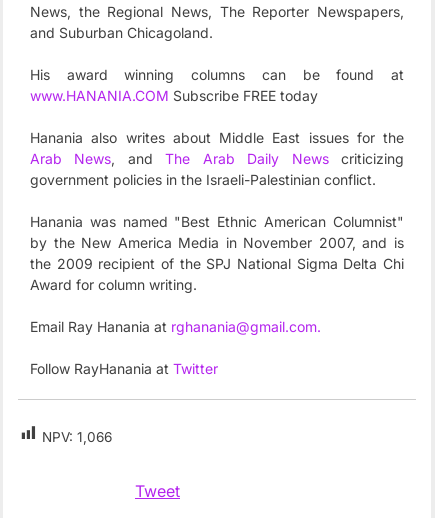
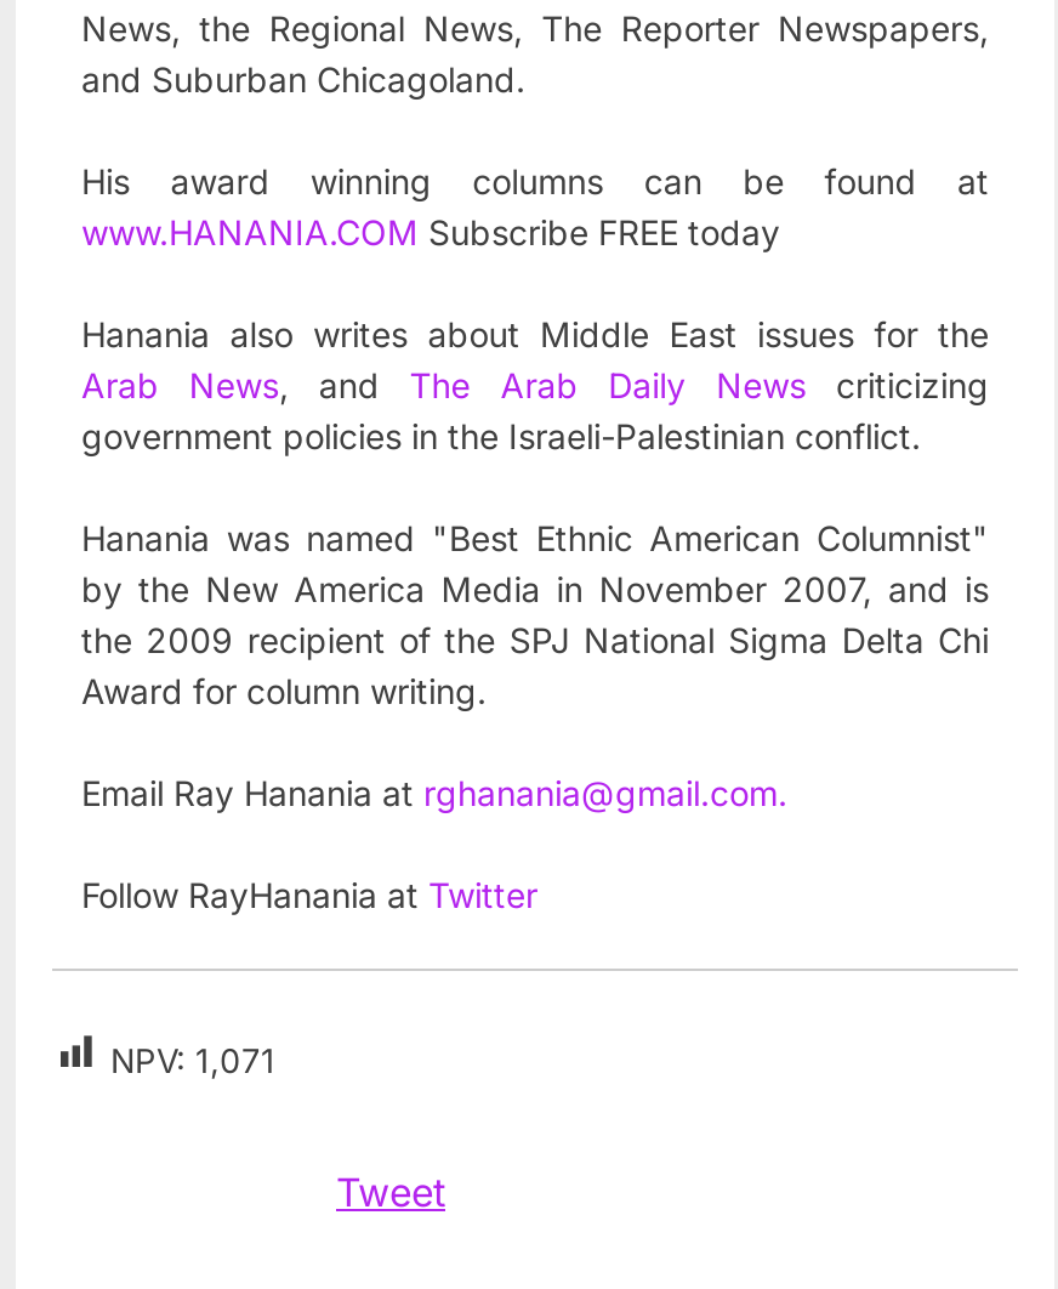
[42,429,112,445] NPV: 1,066 -> [110,1041,275,1080] NPV: 1,071

